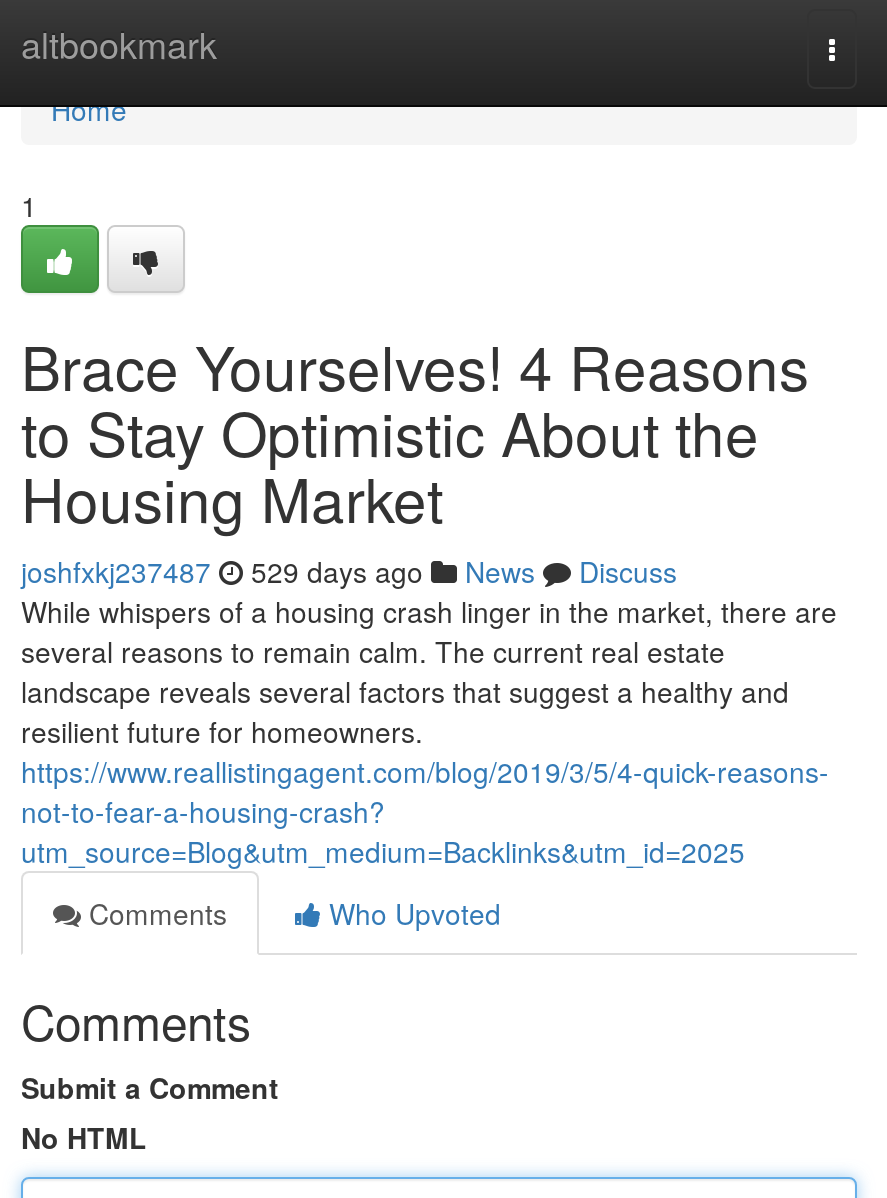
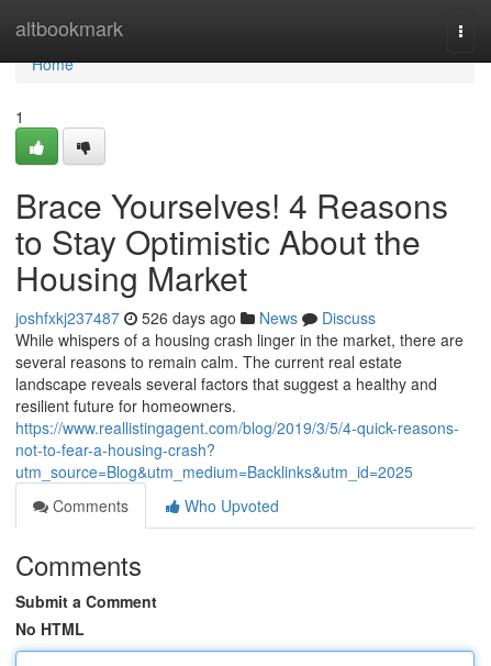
[21,551,677,591] joshfxkj237487 529 days ago News Discuss -> [15,307,376,329] joshfxkj237487 526 days ago News Discuss

